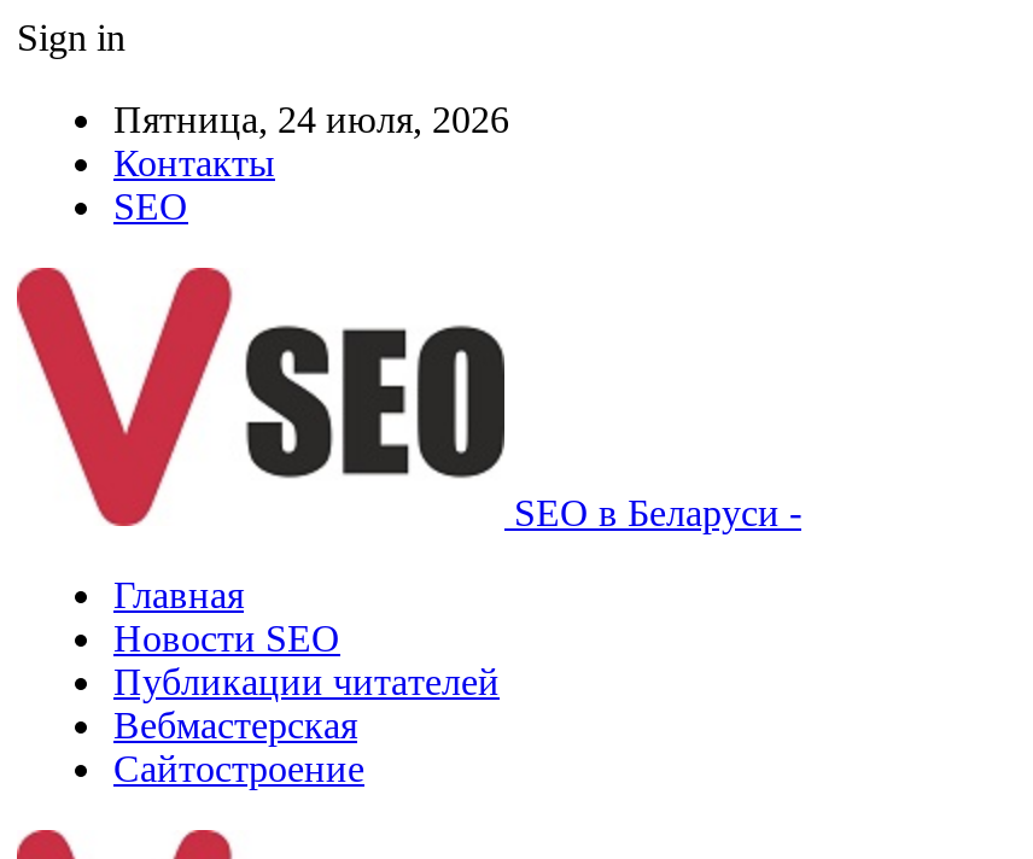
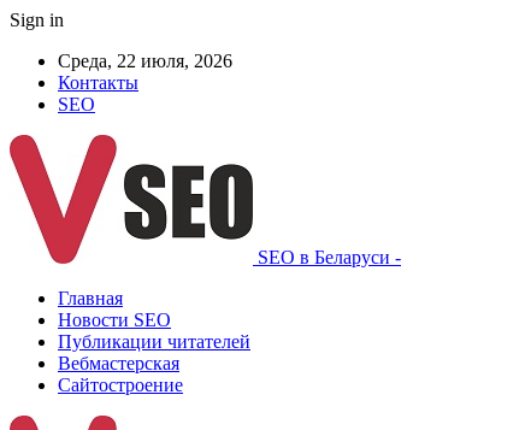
[113,99,509,140] Пятница, 24 июля, 2026 -> [58,51,232,71] Среда, 22 июля, 2026

